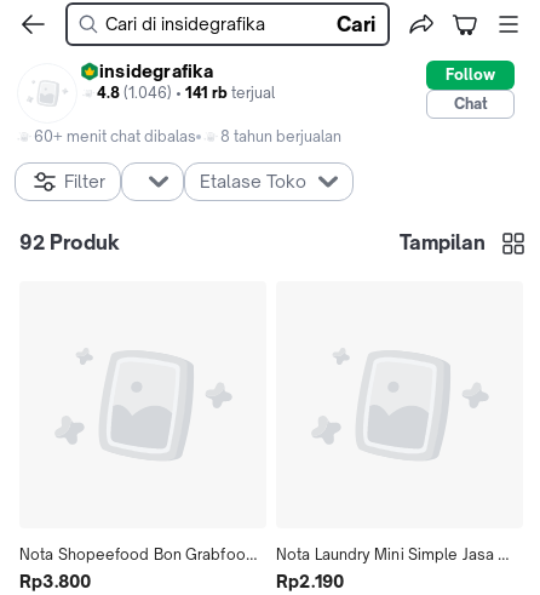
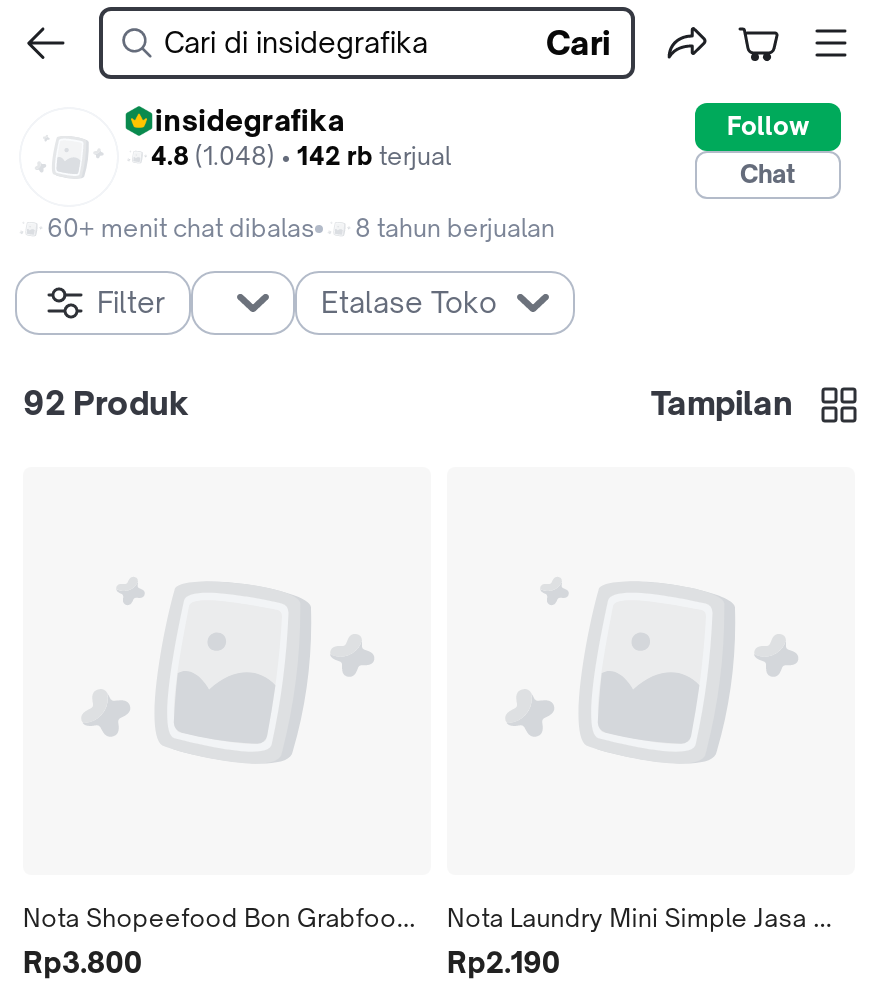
[97,84,275,102] 4.8 (1.046) • 141 rb terjual -> [151,141,451,171] 4.8 (1.048) • 142 rb terjual

